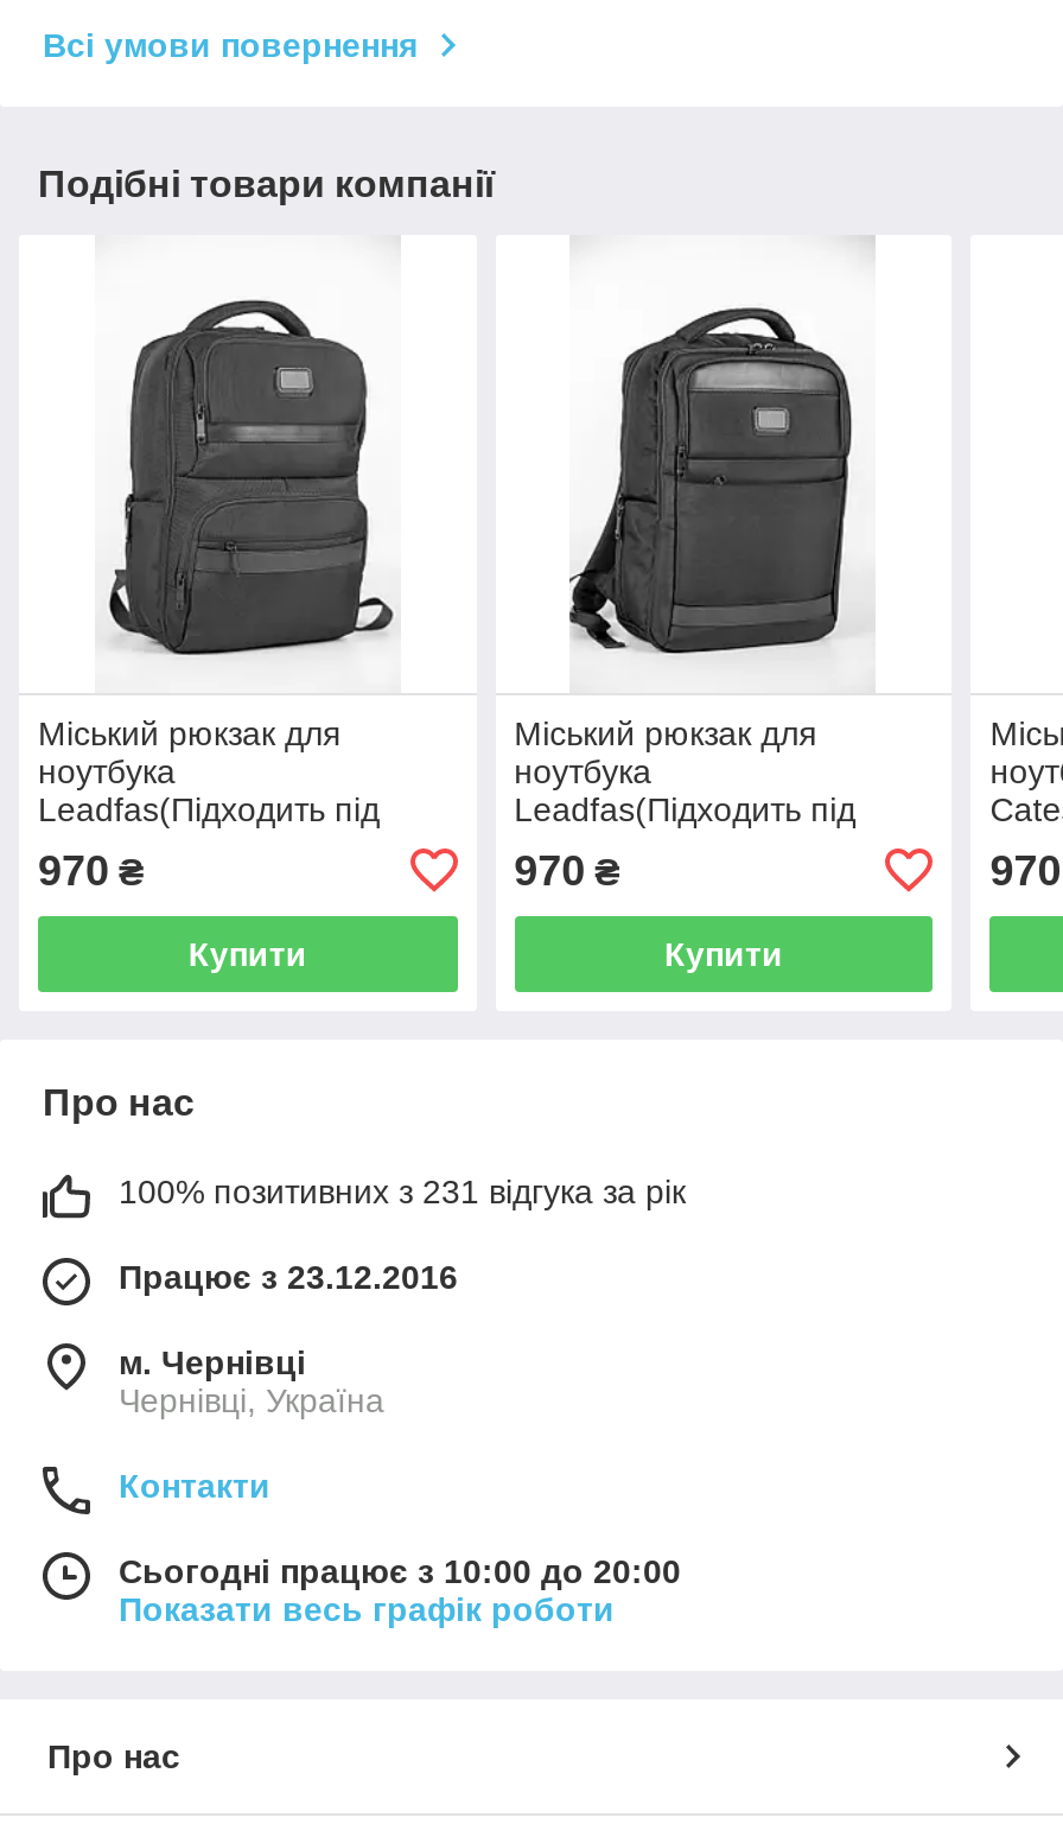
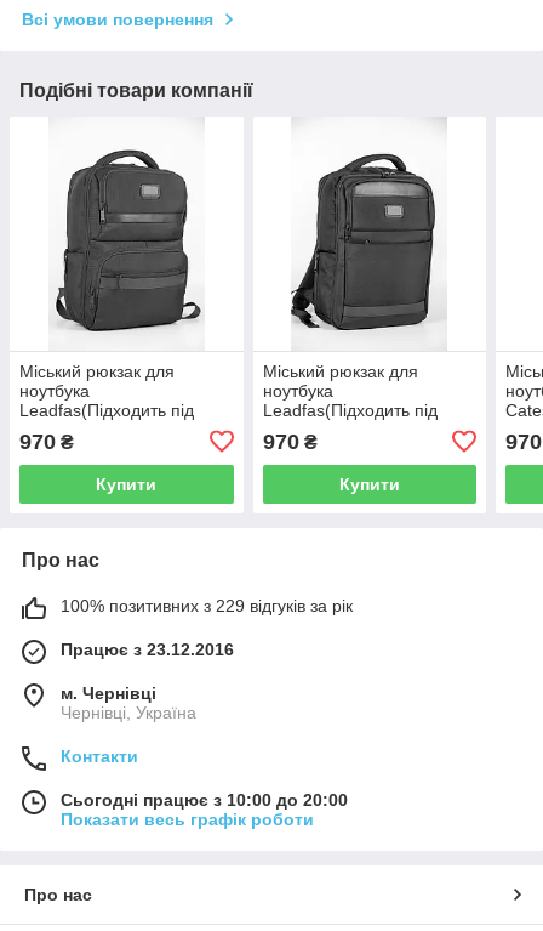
[119,1172,686,1210] 100% позитивних з 231 відгука за рік -> [61,596,353,615] 100% позитивних з 229 відгуків за рік

